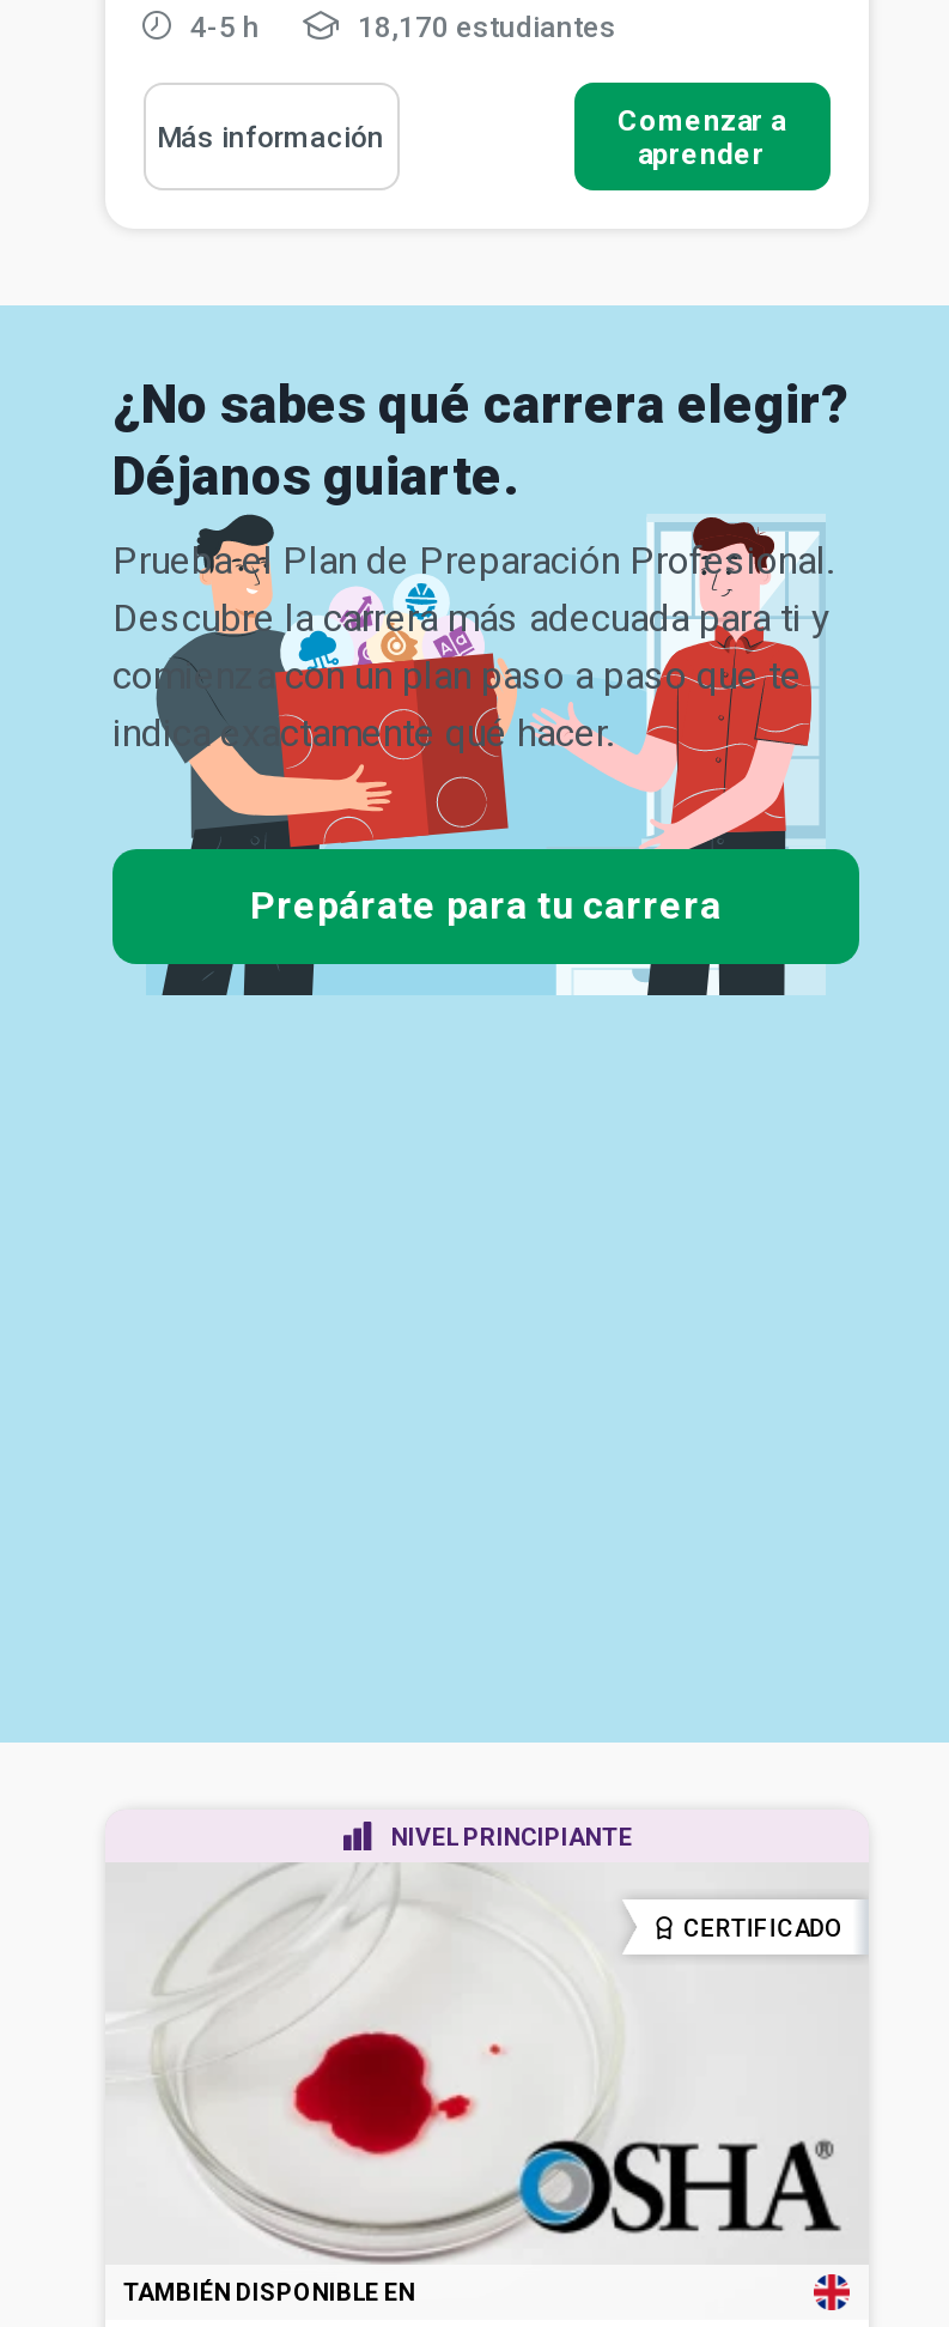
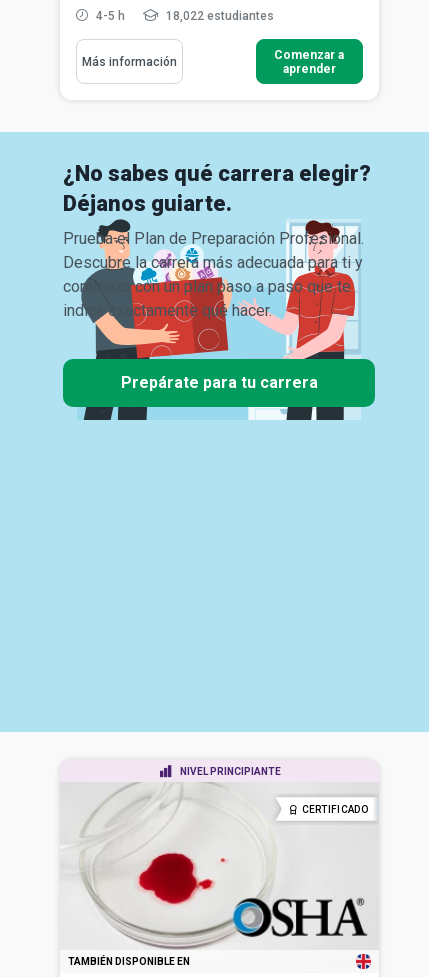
[351,11,616,44] 18,170 estudiantes -> [162,9,273,23] 18,022 estudiantes

